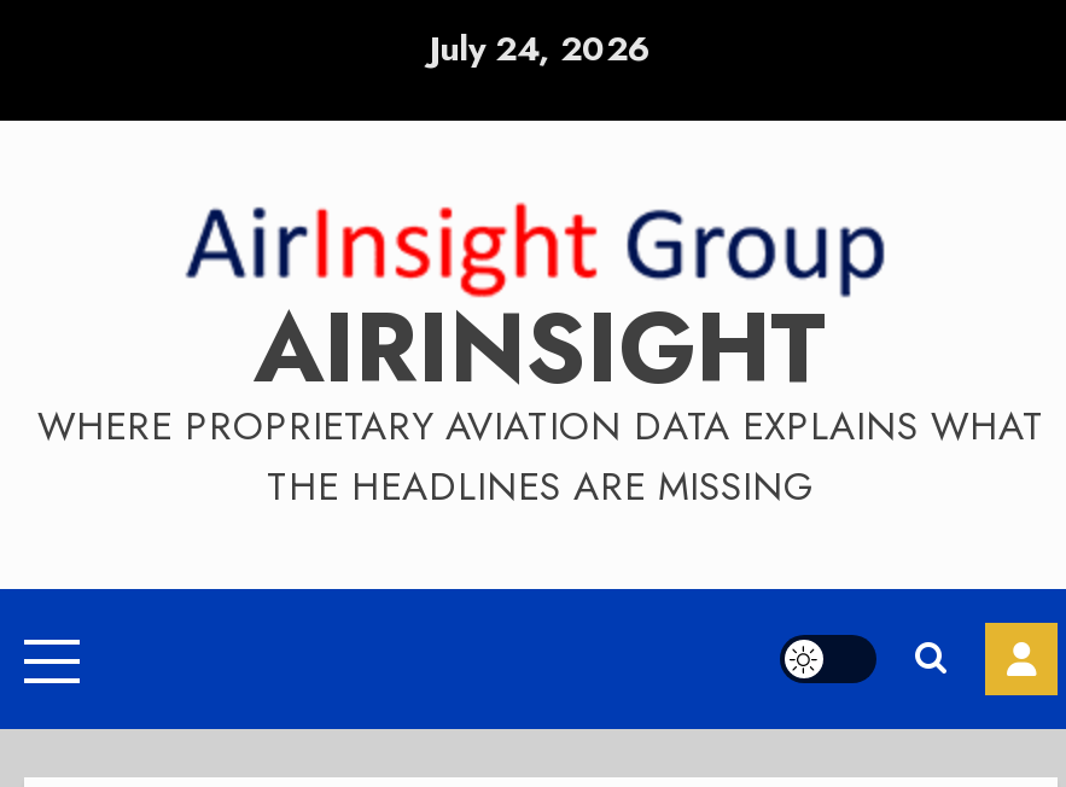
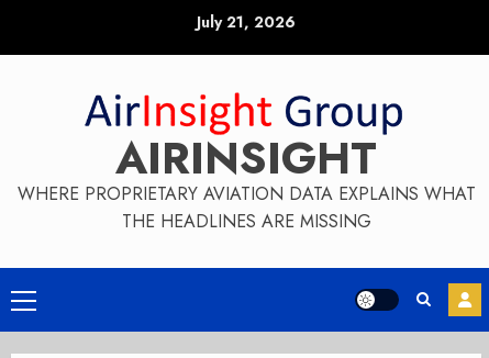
[430,24,652,72] July 24, 2026 -> [197,11,296,33] July 21, 2026

